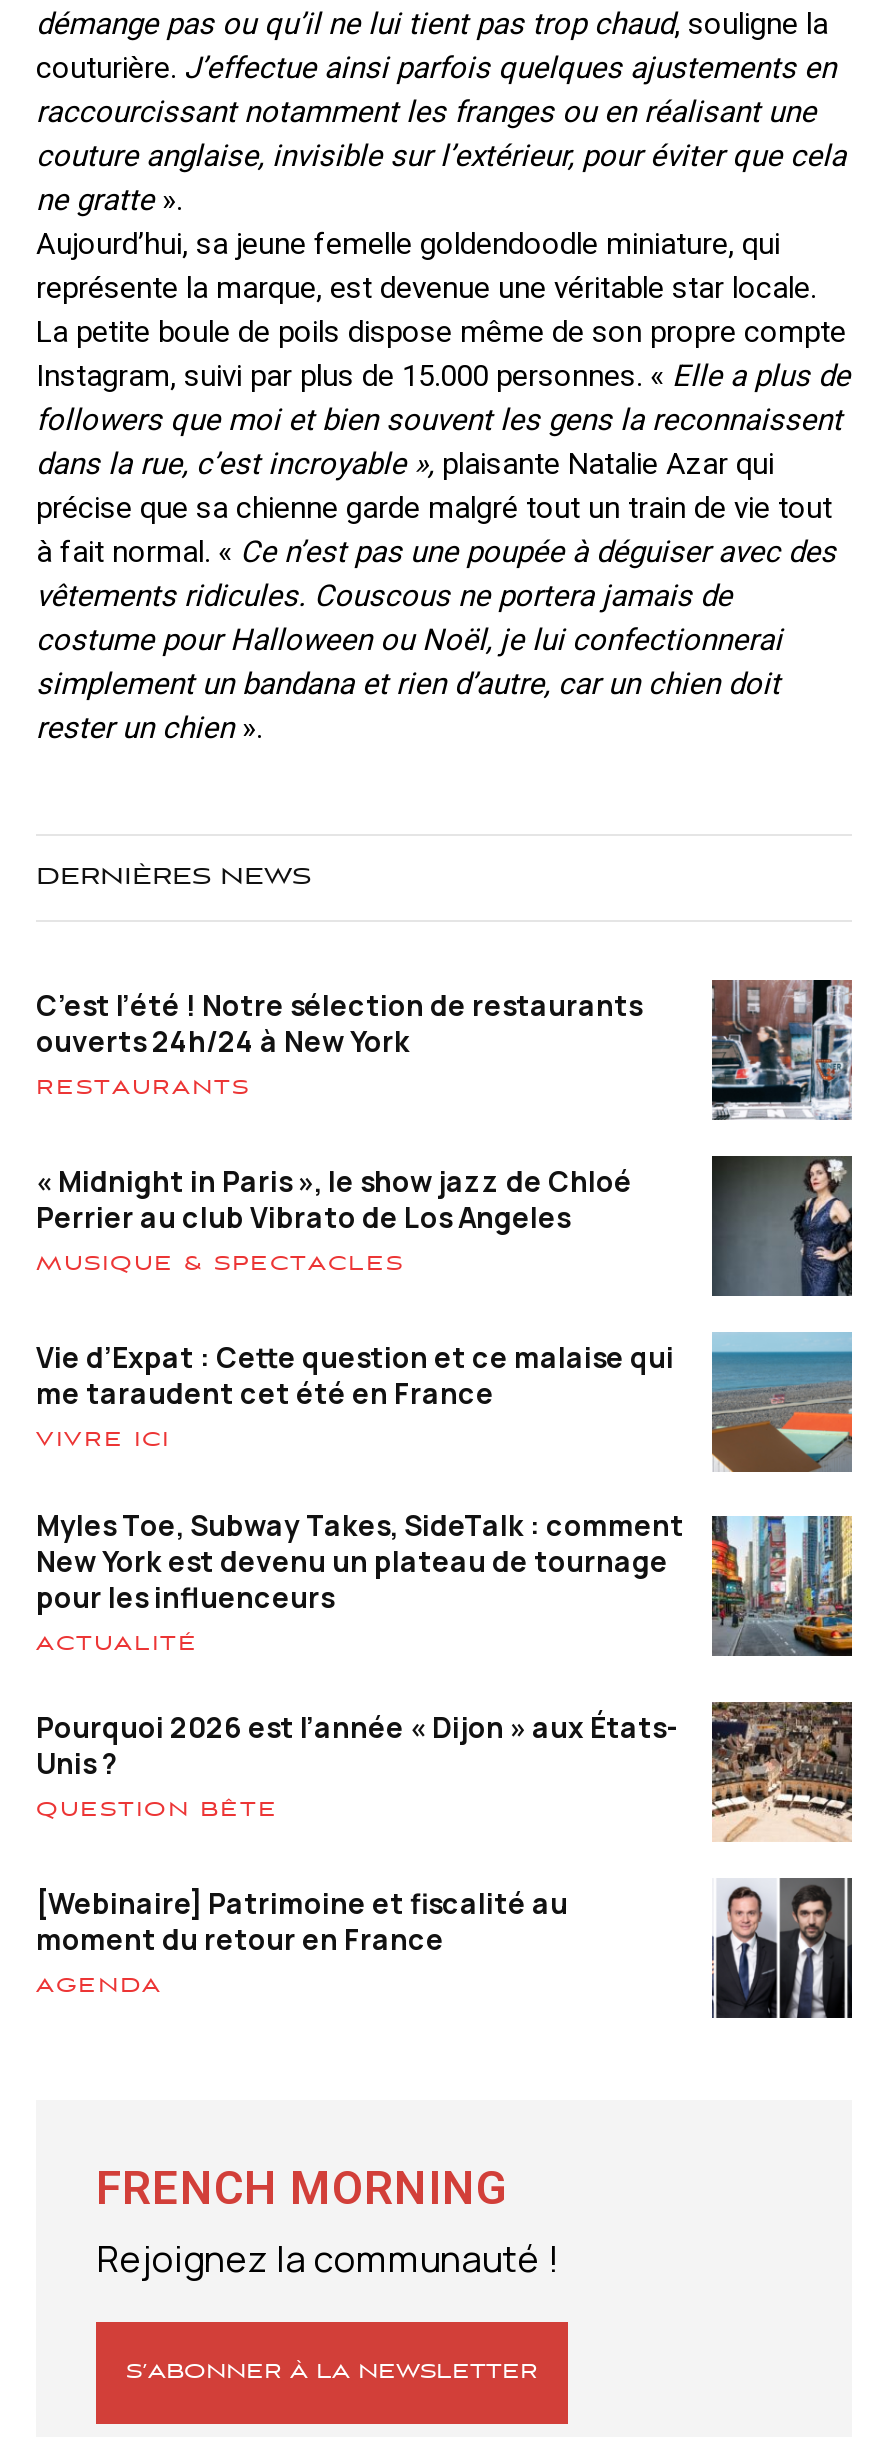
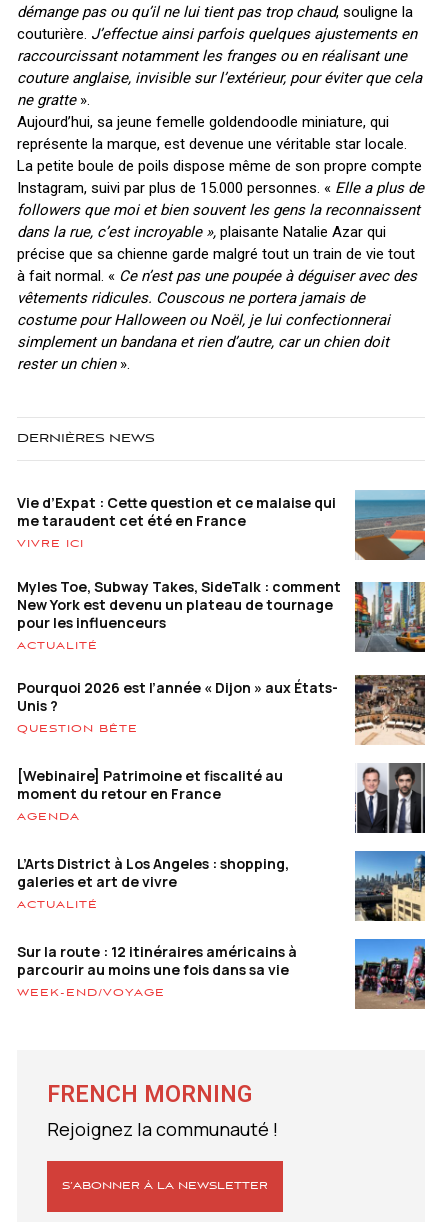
[36,978,854,1276] [image] | C’est l’été ! Notre sélection de restaurants | ouverts 24h/24 à New York | RESTAURANTS | « Midnight in Paris », le show jazz de Chloé | Perrier au club Vibrato de Los Angeles | MUSIQUE & SPECTACLES -> none
[710,1154,854,1298] [image] -> none
moved [36,1338,856,1998] -> [17,493,427,823]: [image] | Vie d’Expat : Cette question et ce malaise qui | me taraudent cet été en France | ... | moment du retour en France | AGENDA
none -> [17,854,297,999] L’Arts District à Los Angeles : shopping, | galeries et art de vivre | ACTUALITÉ | Sur la route : 12 itinéraires américains à | parcourir au moins une fois dans sa vie | WEEK-END/VOYAGE
none -> [354,850,426,922] [image]
none -> [354,938,426,1010] [image]

